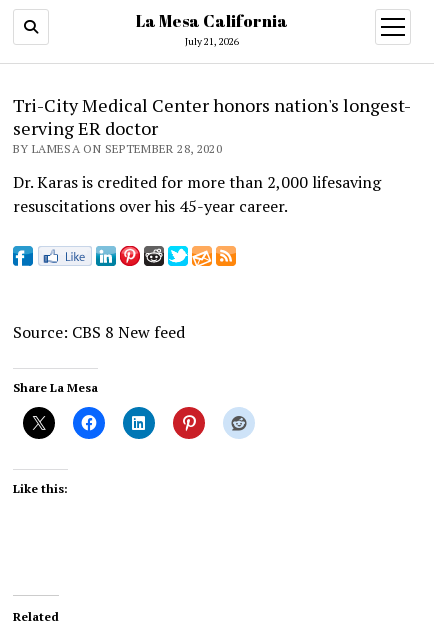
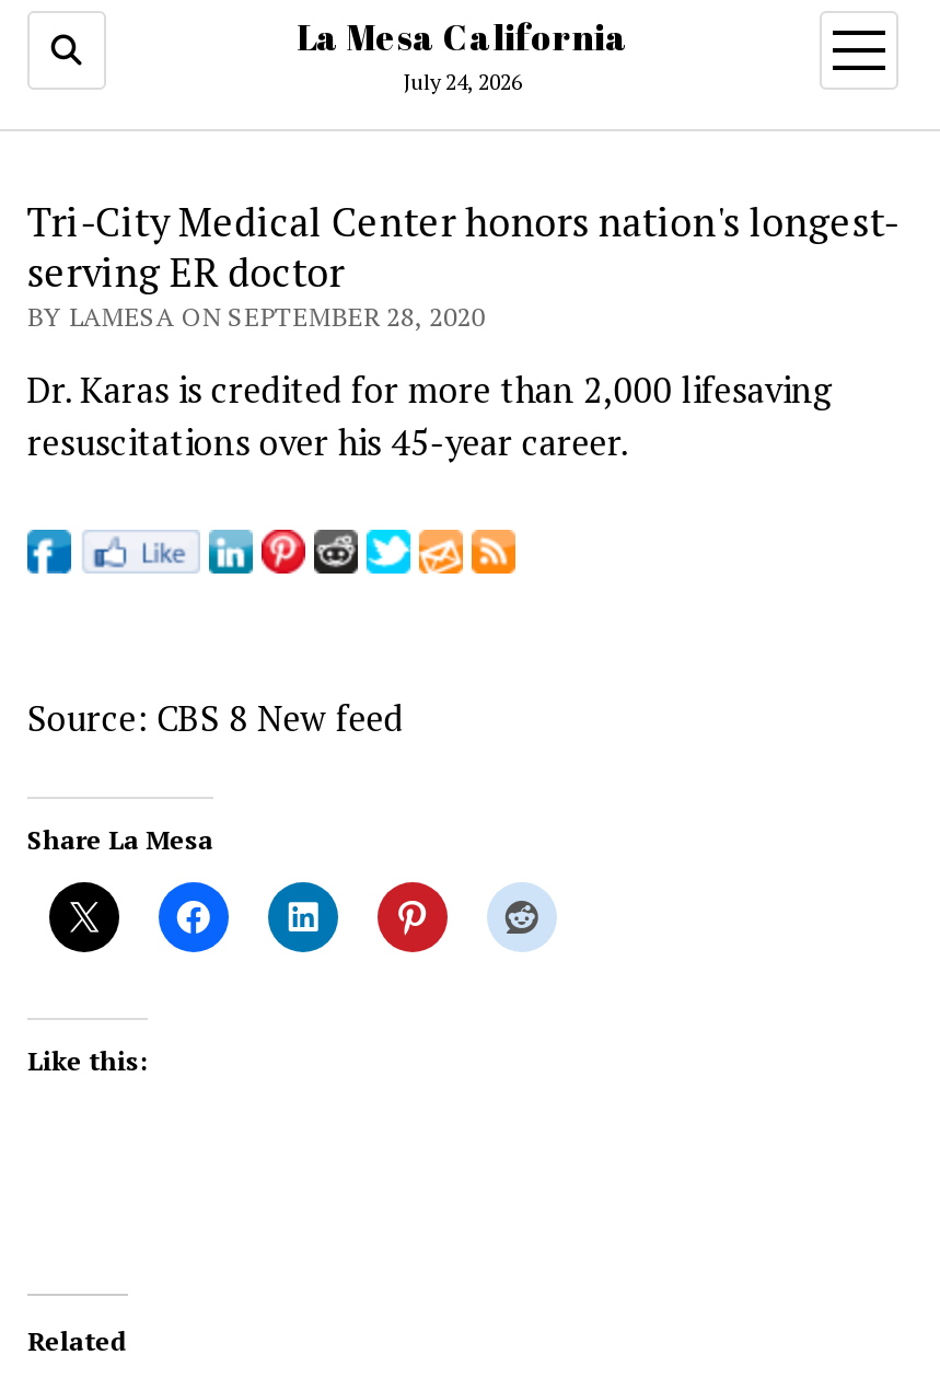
[185,35,239,48] July 21, 2026 -> [404,68,522,96] July 24, 2026

